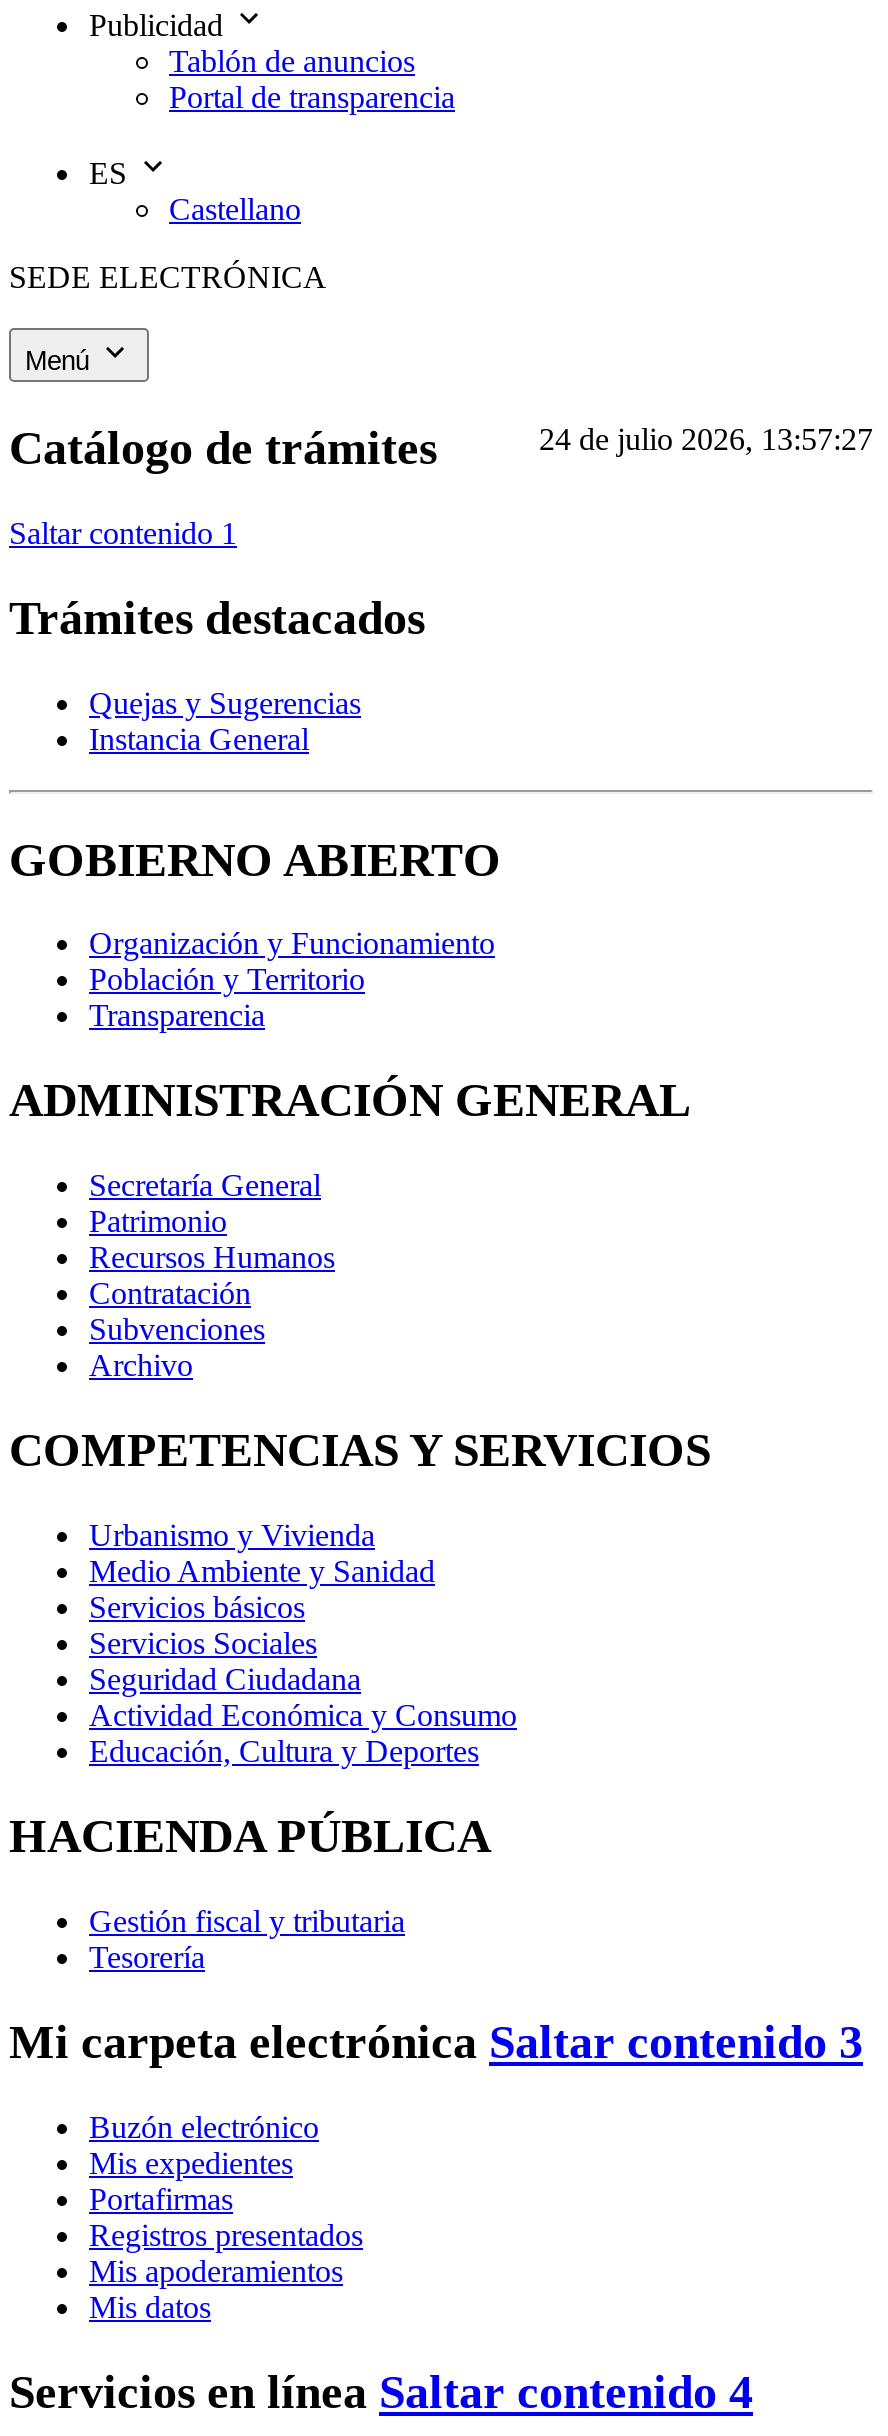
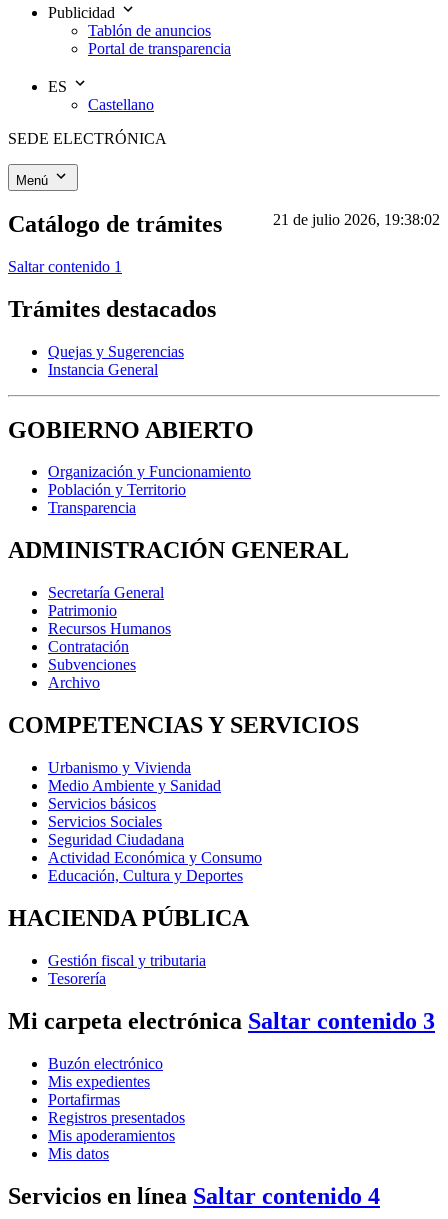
[539,422,873,456] 24 de julio 2026, 13:57:27 -> [273,211,440,228] 21 de julio 2026, 19:38:02

